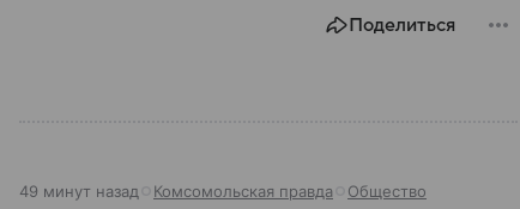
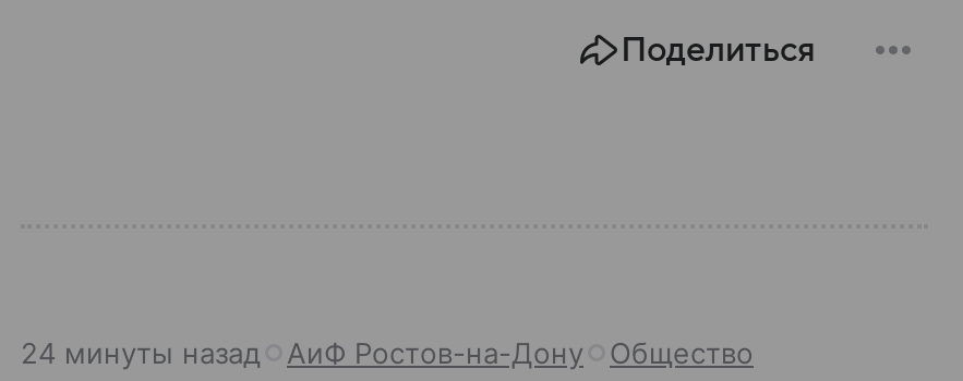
[19,182,333,201] 49 минут назад | Комсомольская правда -> [21,335,583,370] 24 минуты назад | АиФ Ростов-на-Дону

